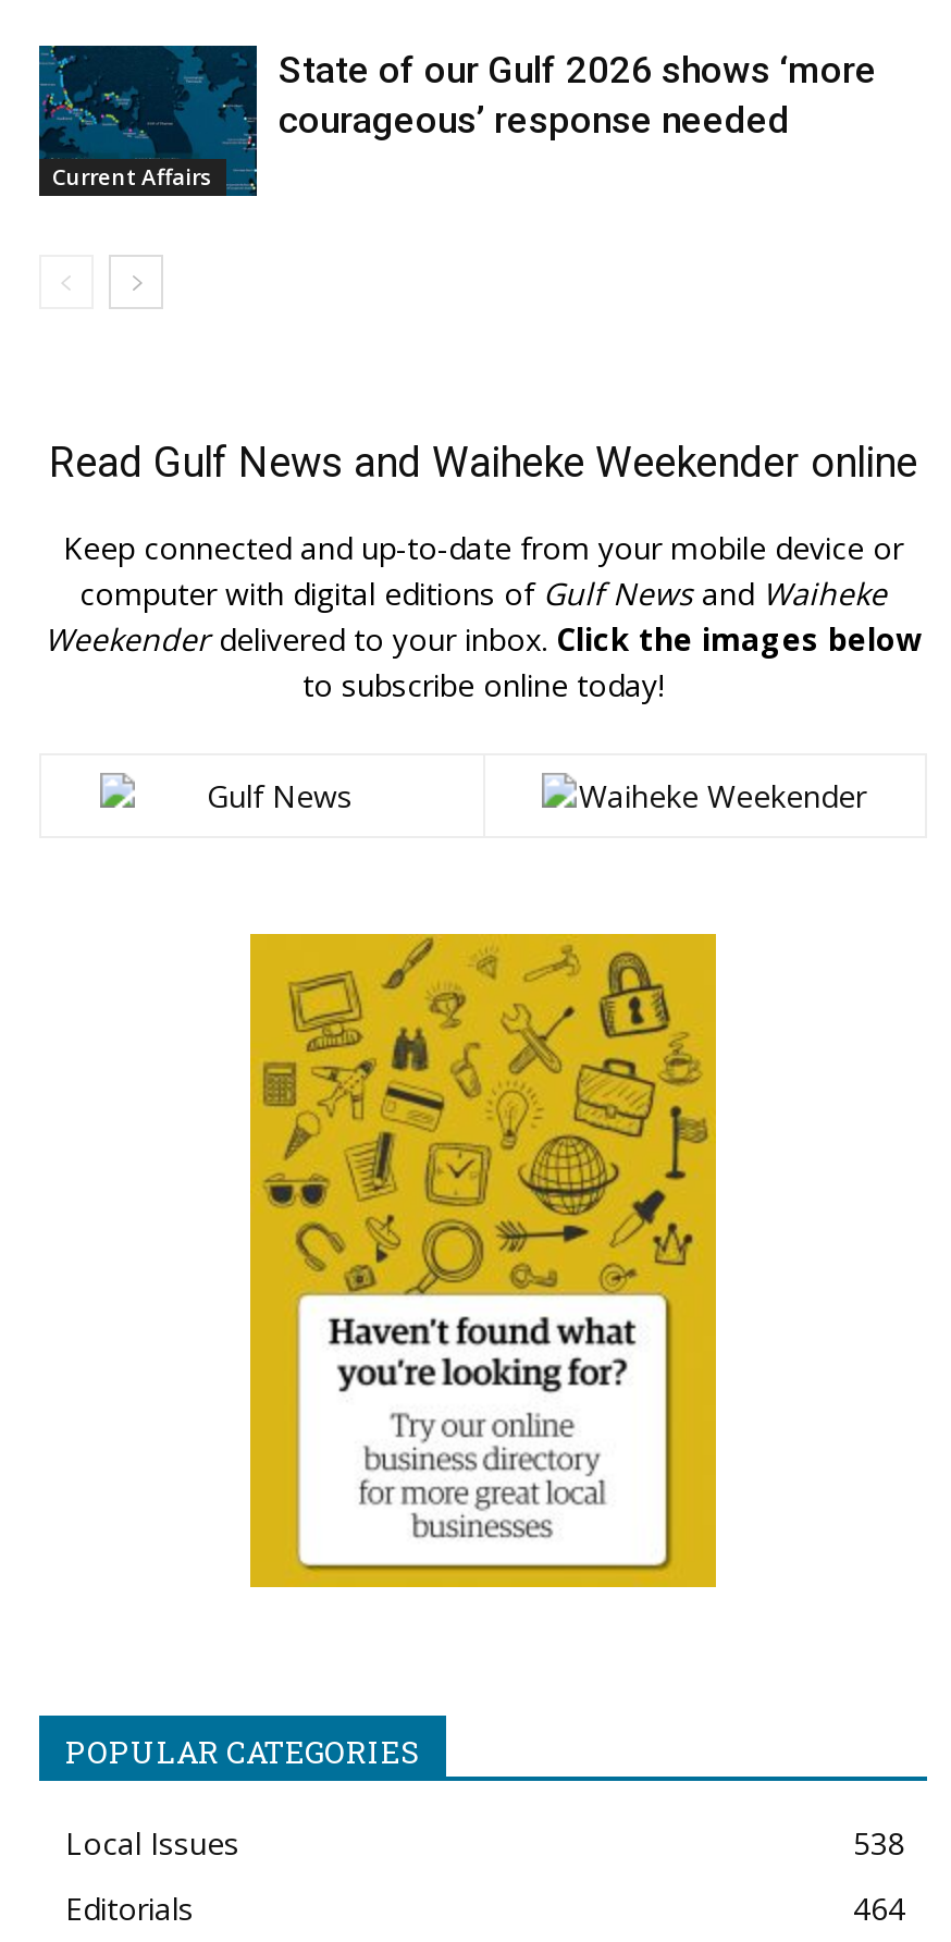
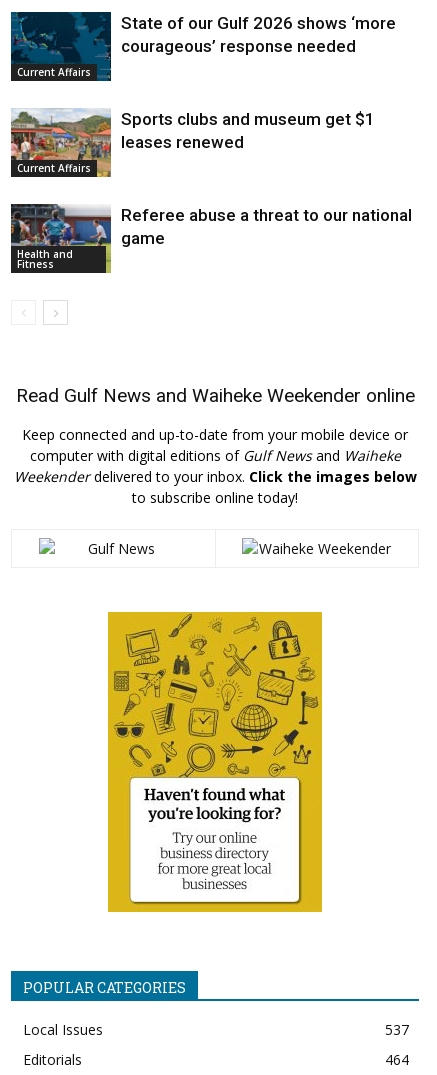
none -> [10,108,112,178] [image] | Current Affairs
none -> [10,203,112,274] [image] | Health and | Fitness
none -> [121,109,375,152] Sports clubs and museum get $1 | leases renewed
none -> [121,205,412,248] Referee abuse a threat to our national | game
[853,1822,905,1864] 538 -> [385,1020,409,1039] 537

